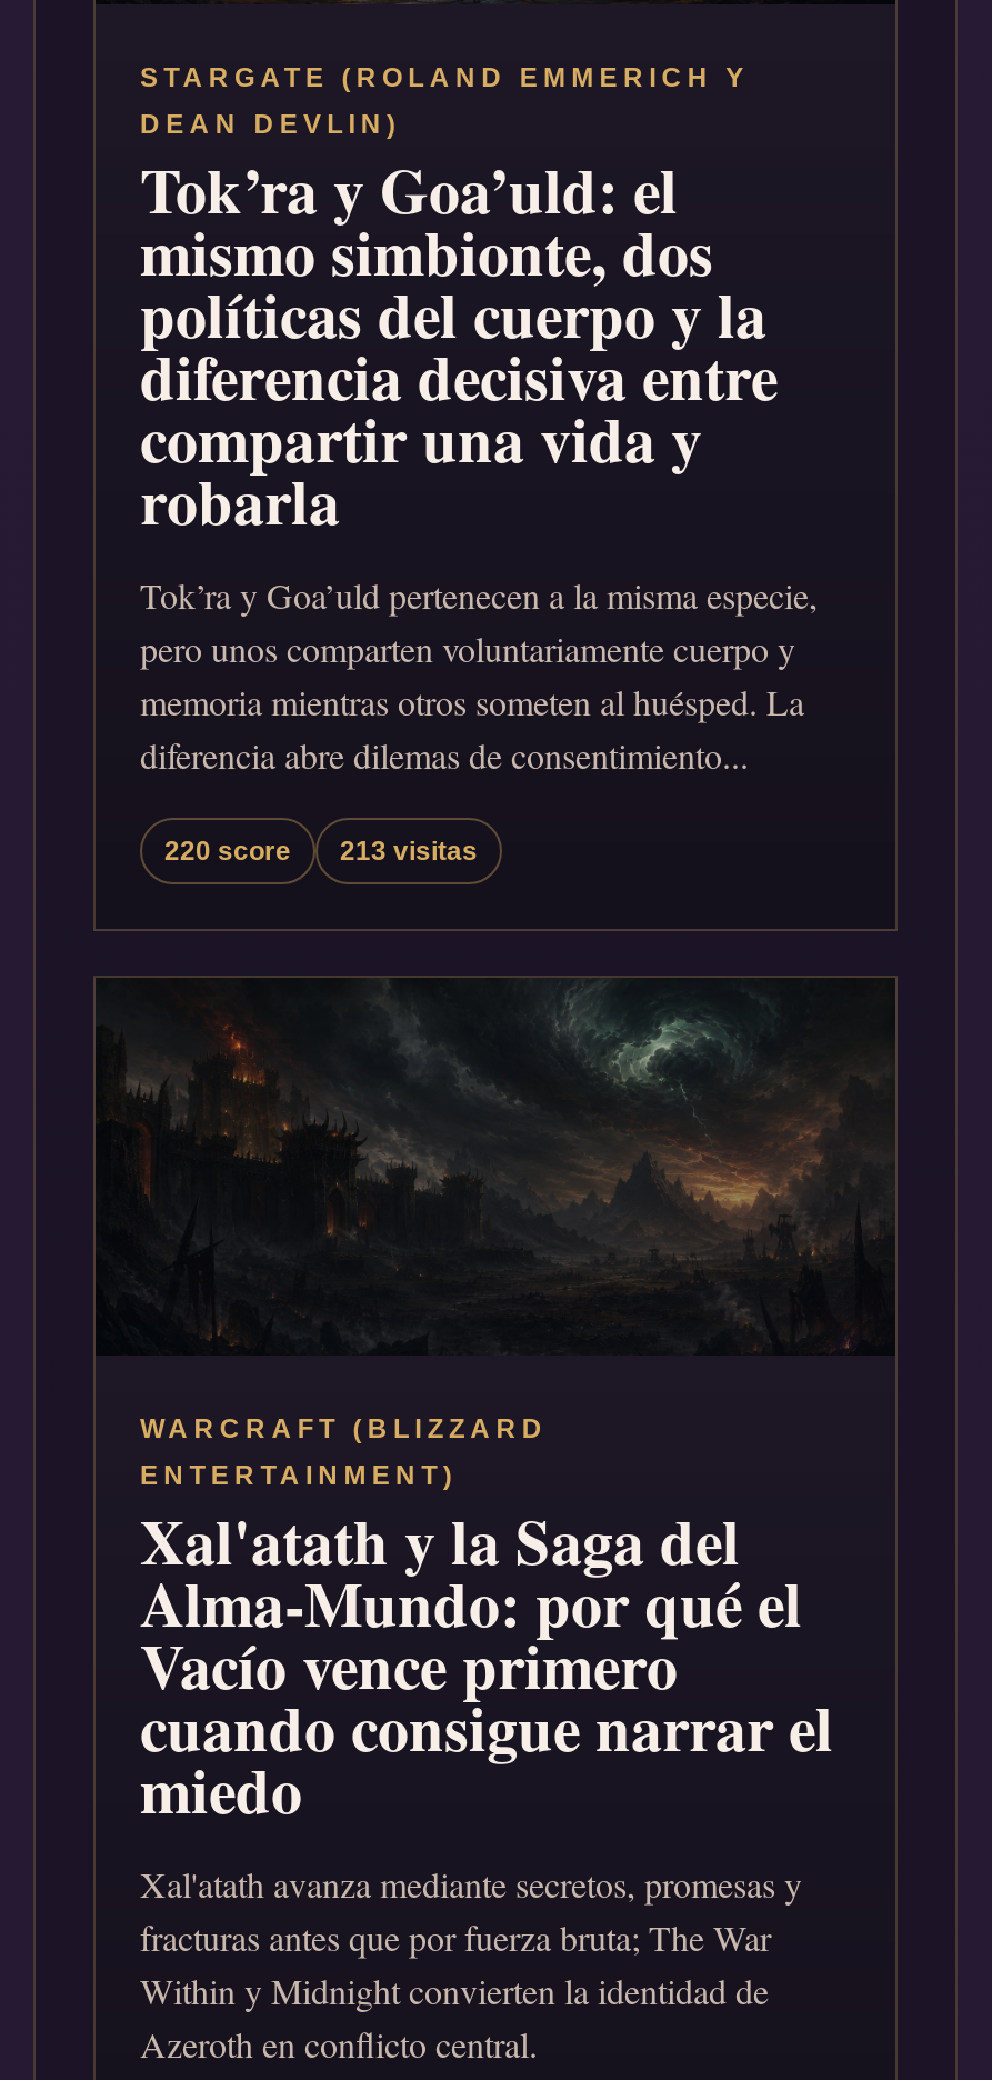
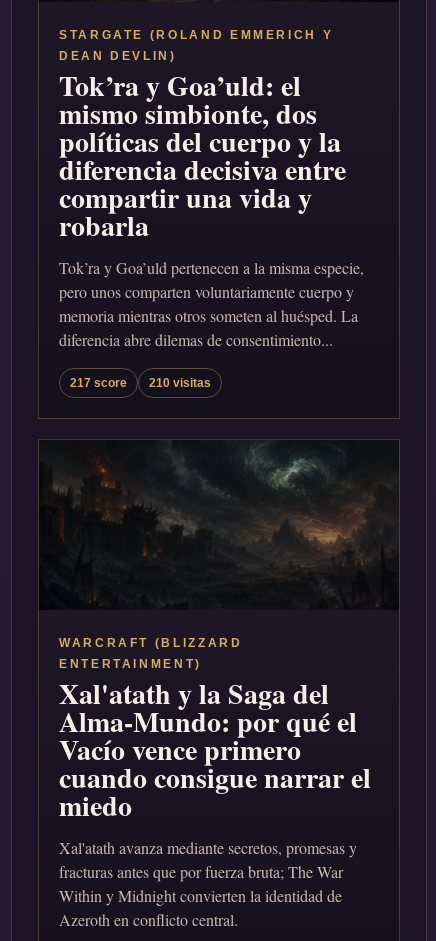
[164,836,291,867] 220 score -> [70,376,127,390] 217 score
[340,836,478,867] 213 visitas -> [149,376,211,390] 210 visitas

